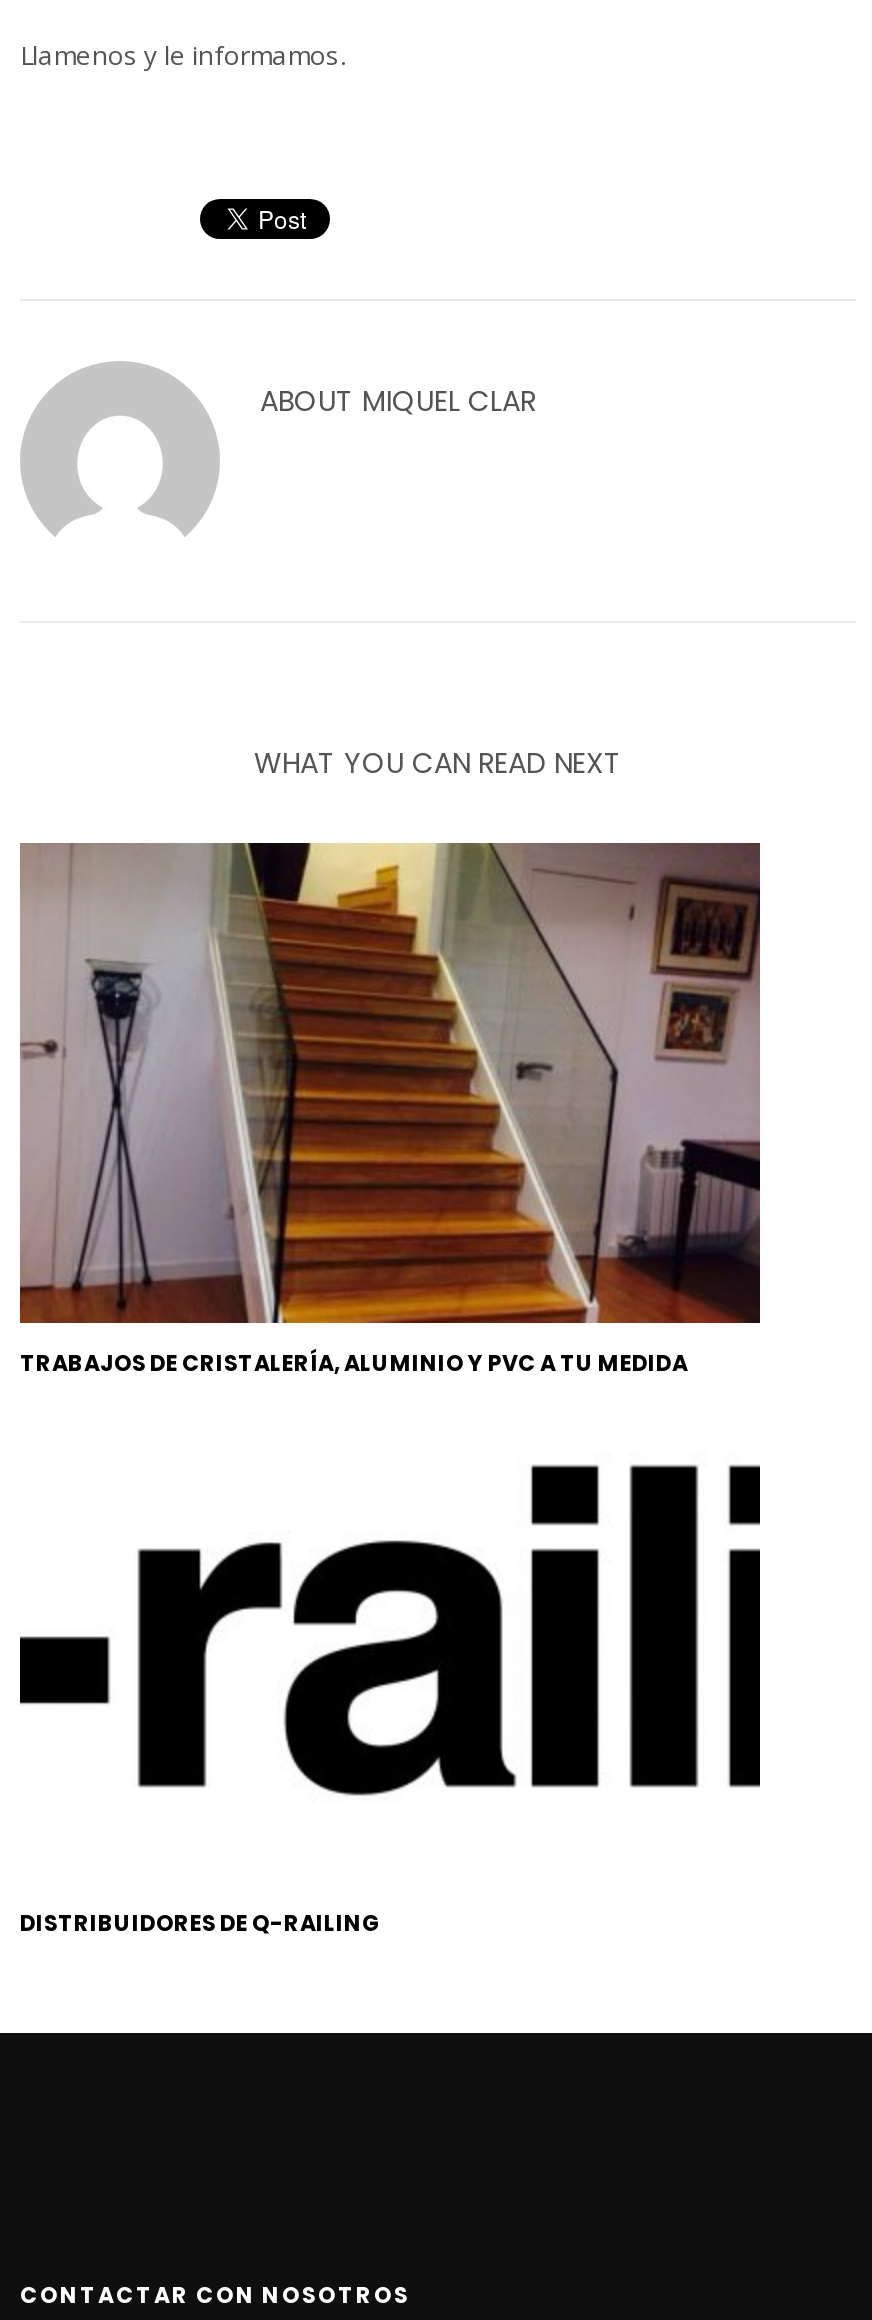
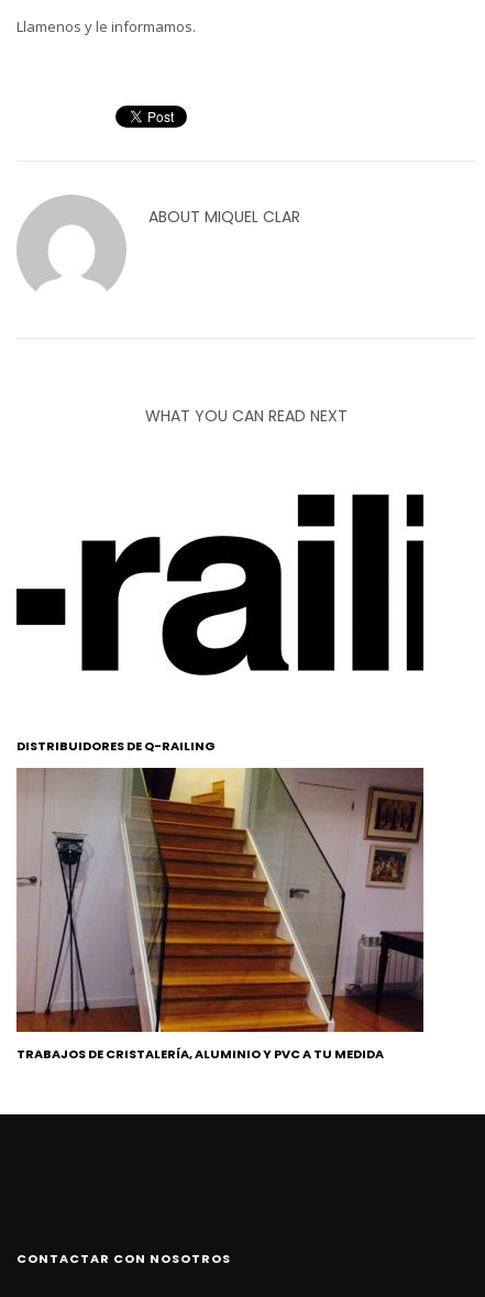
moved [18,841,762,1378] -> [15,767,425,1062]: [image] | TRABAJOS DE CRISTALERÍA, ALUMINIO Y PVC A TU MEDIDA
moved [20,1906,382,1938] -> [16,737,216,754]: DISTRIBUIDORES DE Q-RAILING

